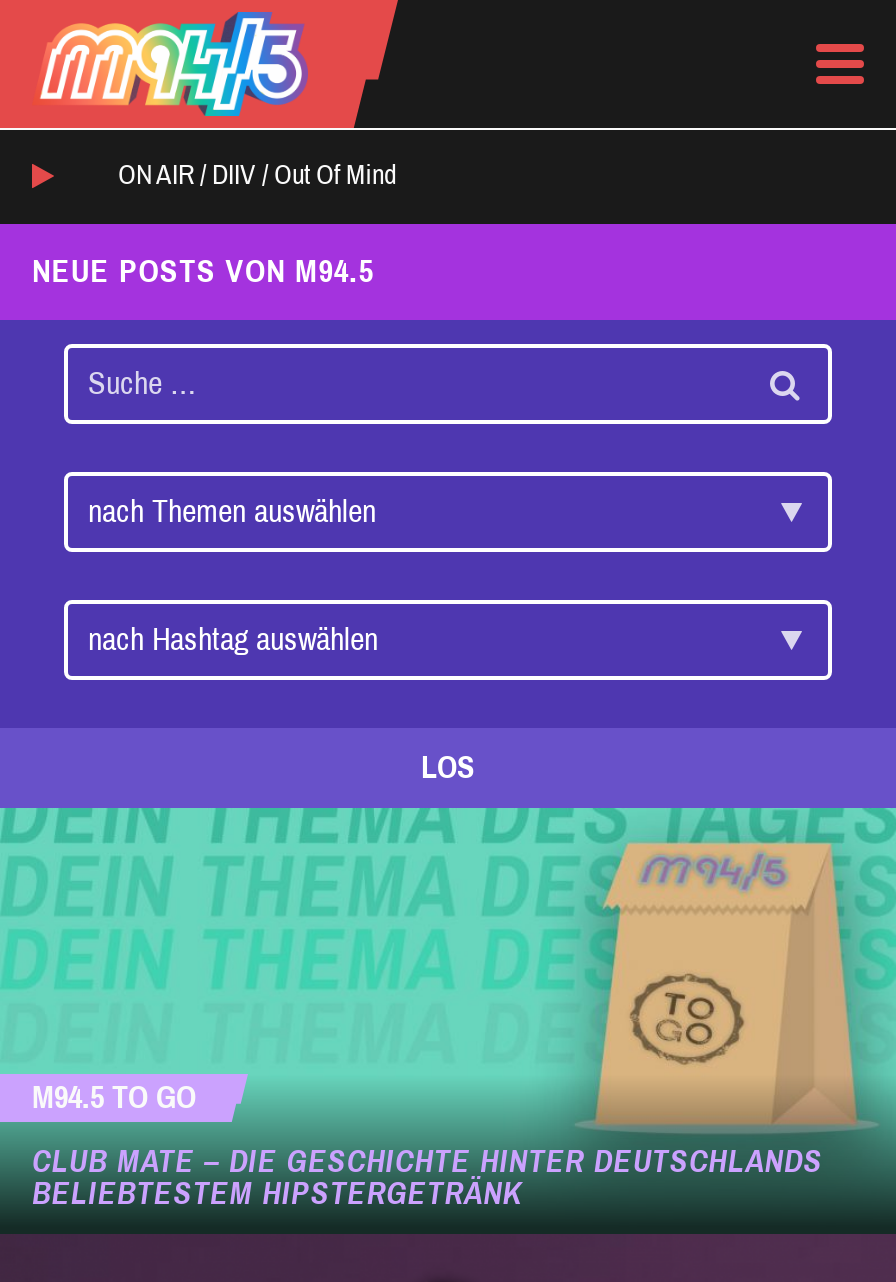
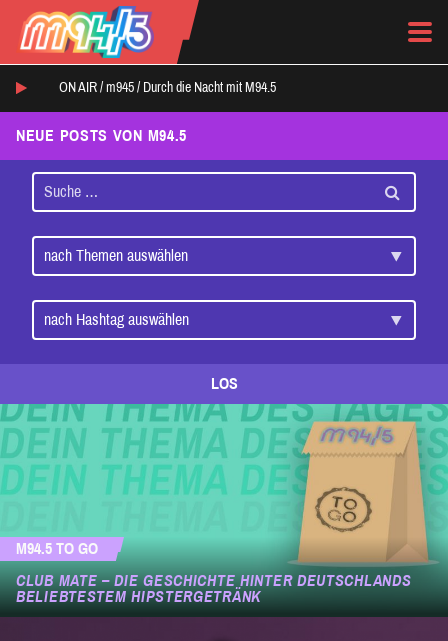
[118,160,396,190] ON AIR / DIIV / Out Of Mind -> [59,80,276,95] ON AIR / m945 / Durch die Nacht mit M94.5

